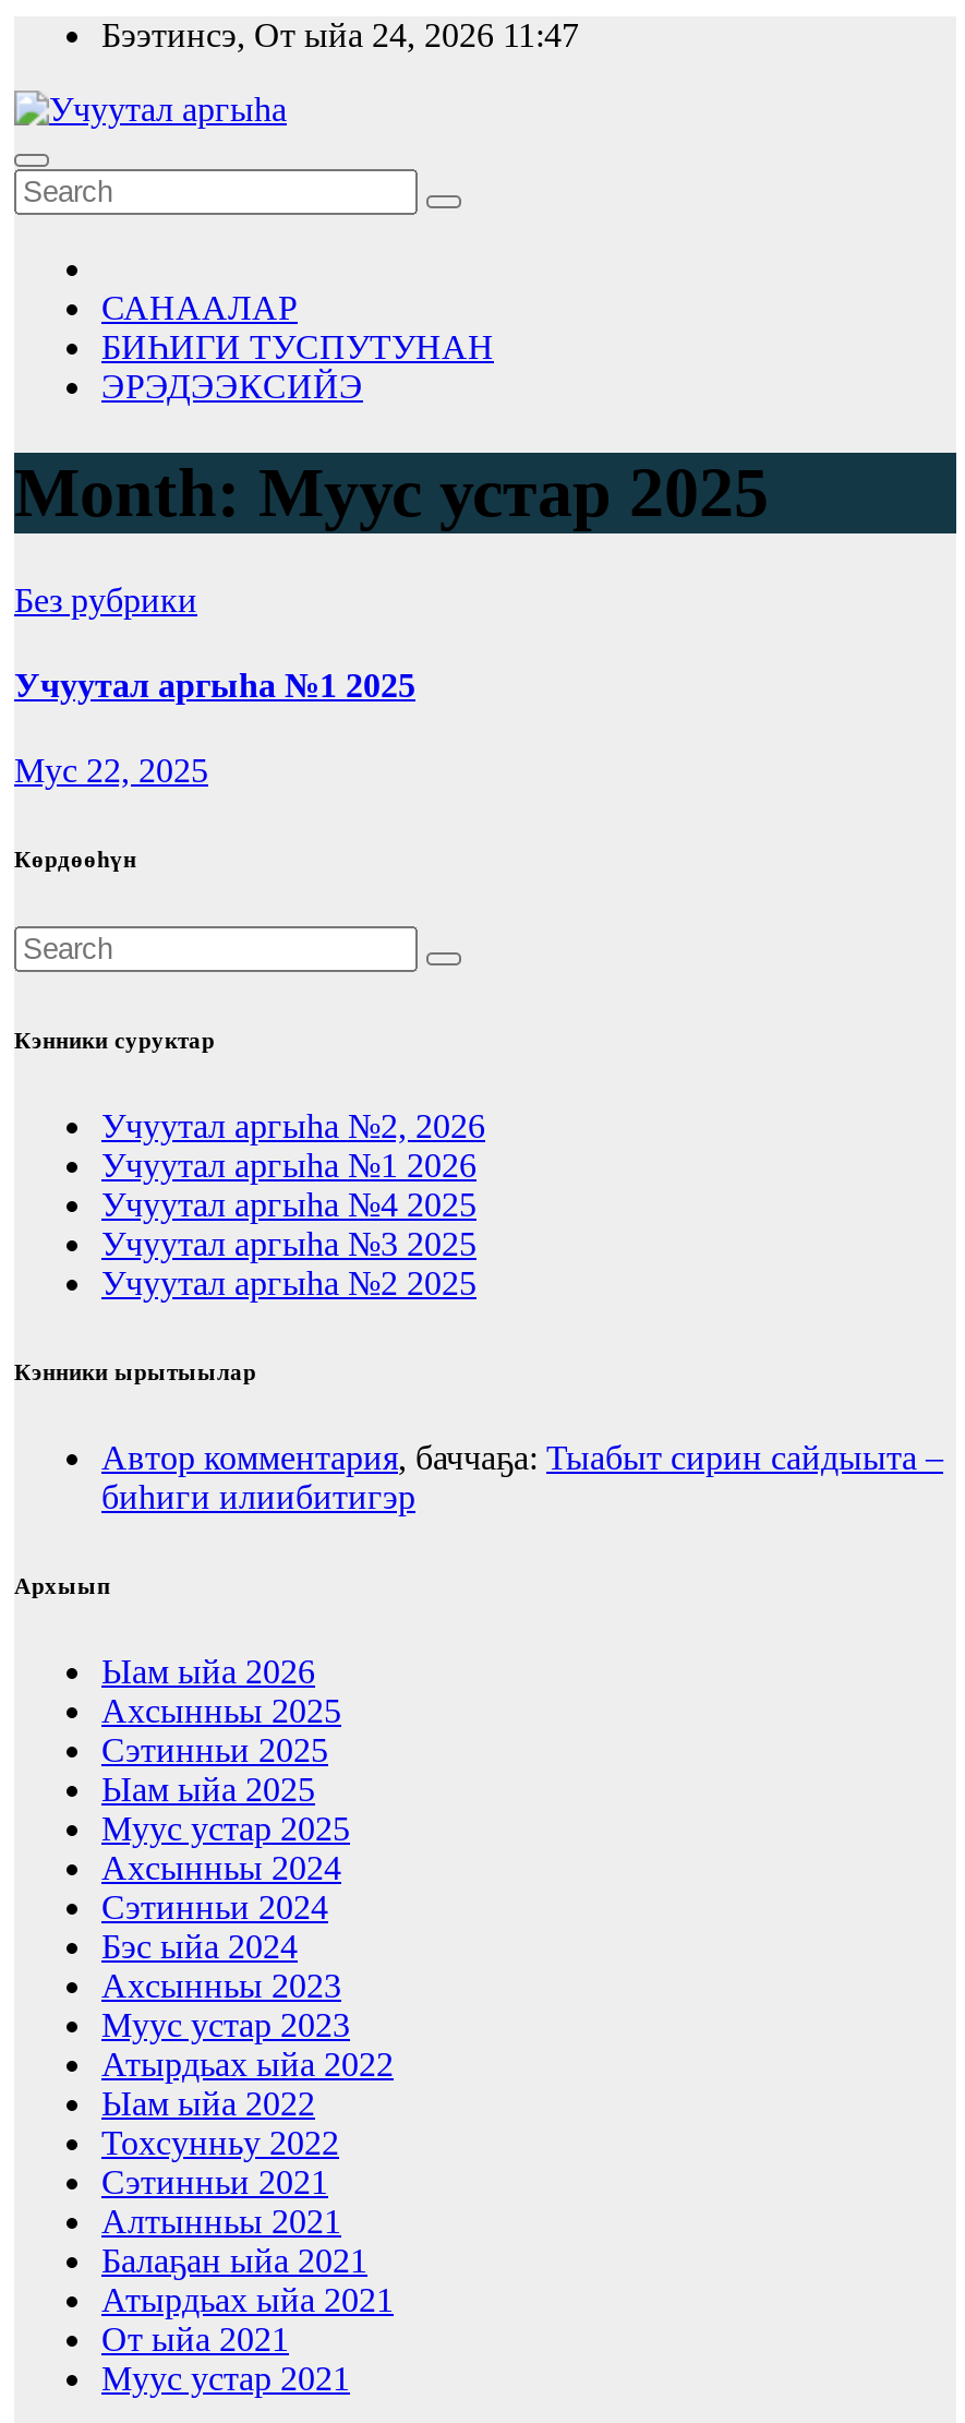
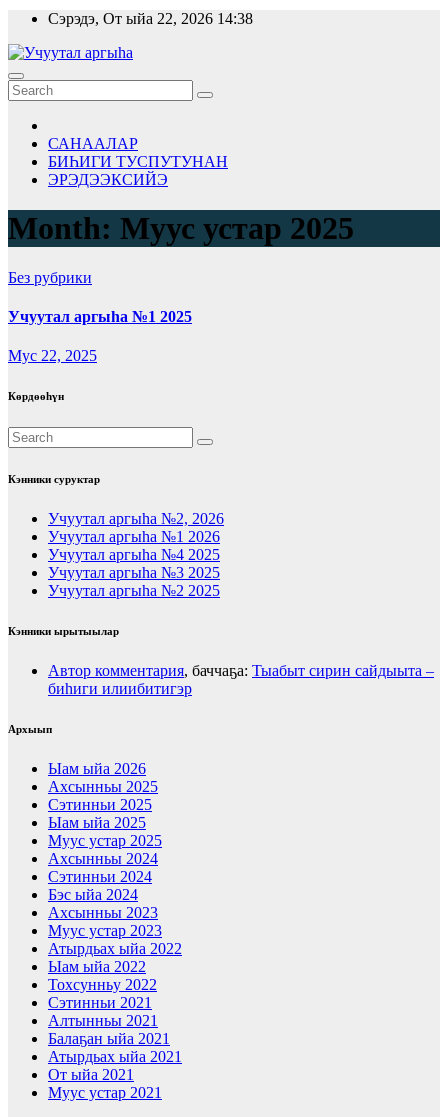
[101,16,579,53] Бээтинсэ, От ыйа 24, 2026 11:47 -> [48,10,253,27] Сэрэдэ, От ыйа 22, 2026 14:38

